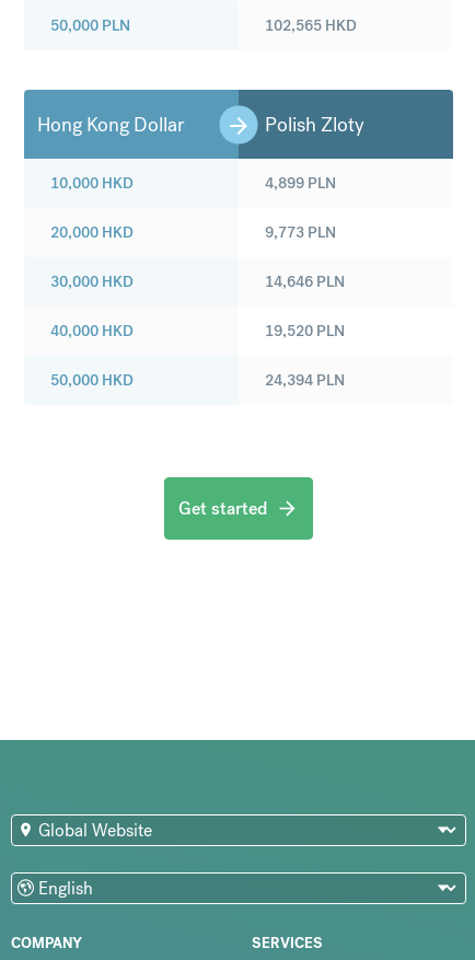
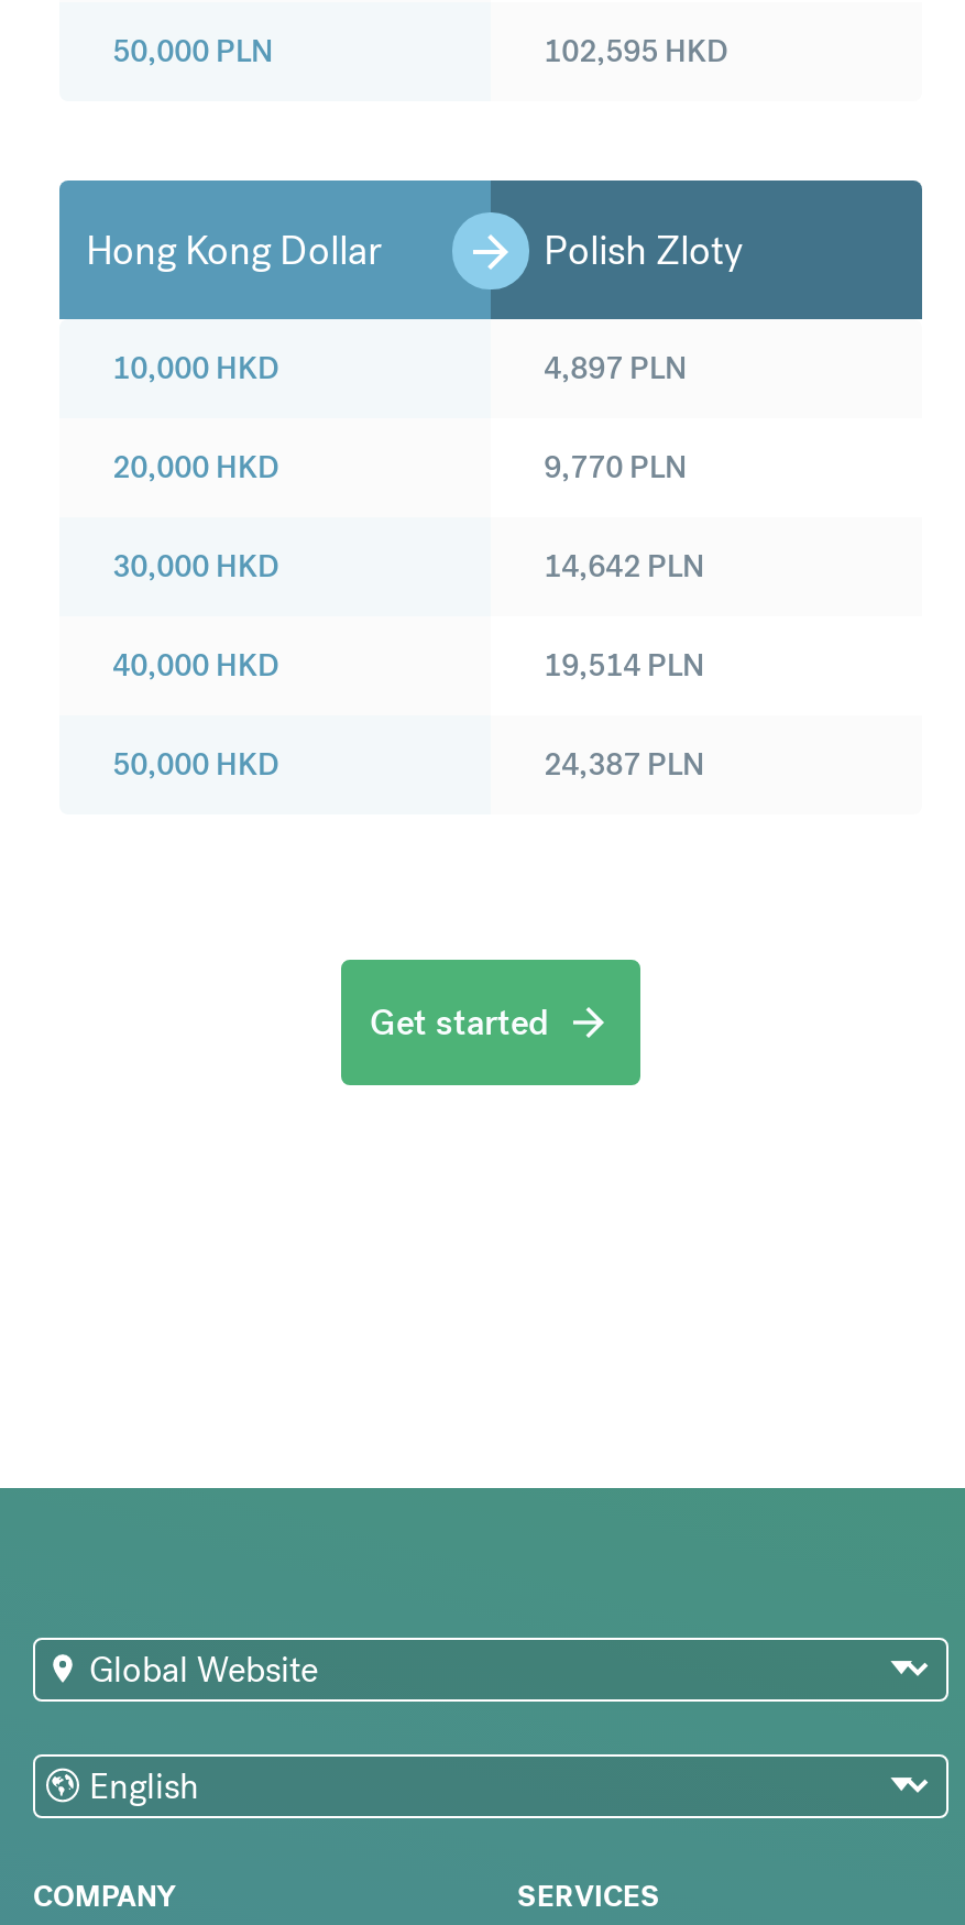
[265,16,357,35] 102,565 HKD -> [544,31,728,71] 102,595 HKD
[265,173,336,193] 4,899 PLN -> [544,348,687,388] 4,897 PLN
[265,222,336,242] 9,773 PLN -> [544,447,687,487] 9,770 PLN
[265,272,345,291] 14,646 PLN -> [544,546,704,586] 14,642 PLN
[265,321,345,341] 19,520 PLN -> [544,645,704,685] 19,514 PLN
[265,370,345,390] 24,394 PLN -> [544,744,704,784] 24,387 PLN

